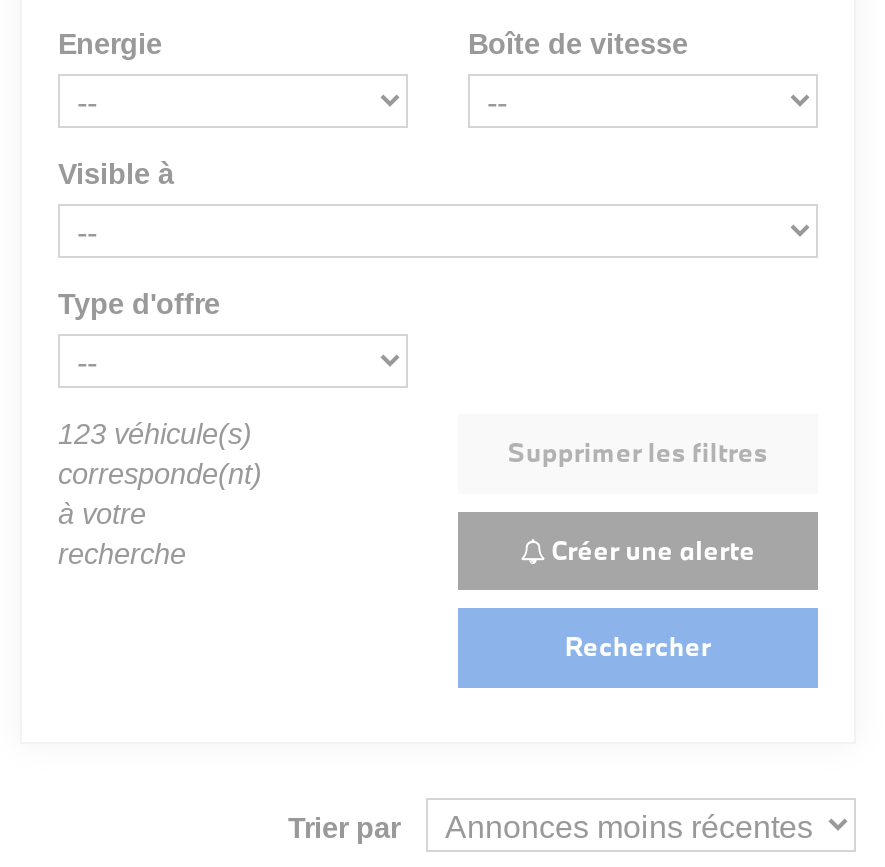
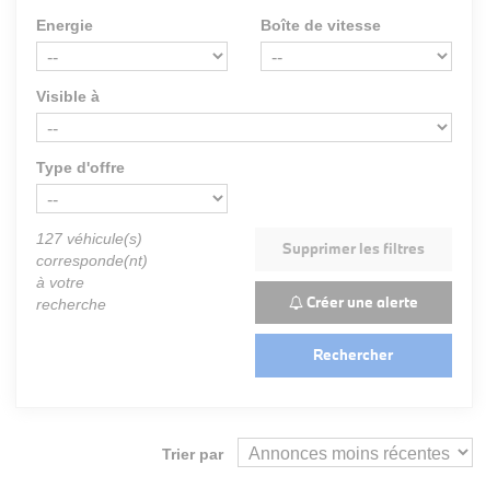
[58,418,252,450] 123 véhicule(s) -> [36,230,142,247] 127 véhicule(s)

